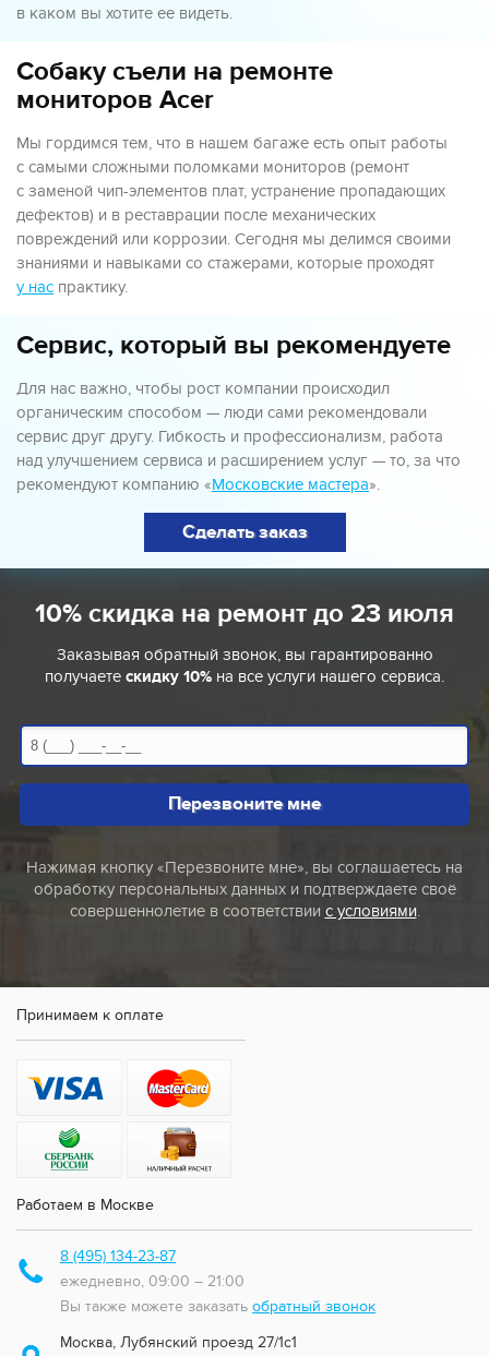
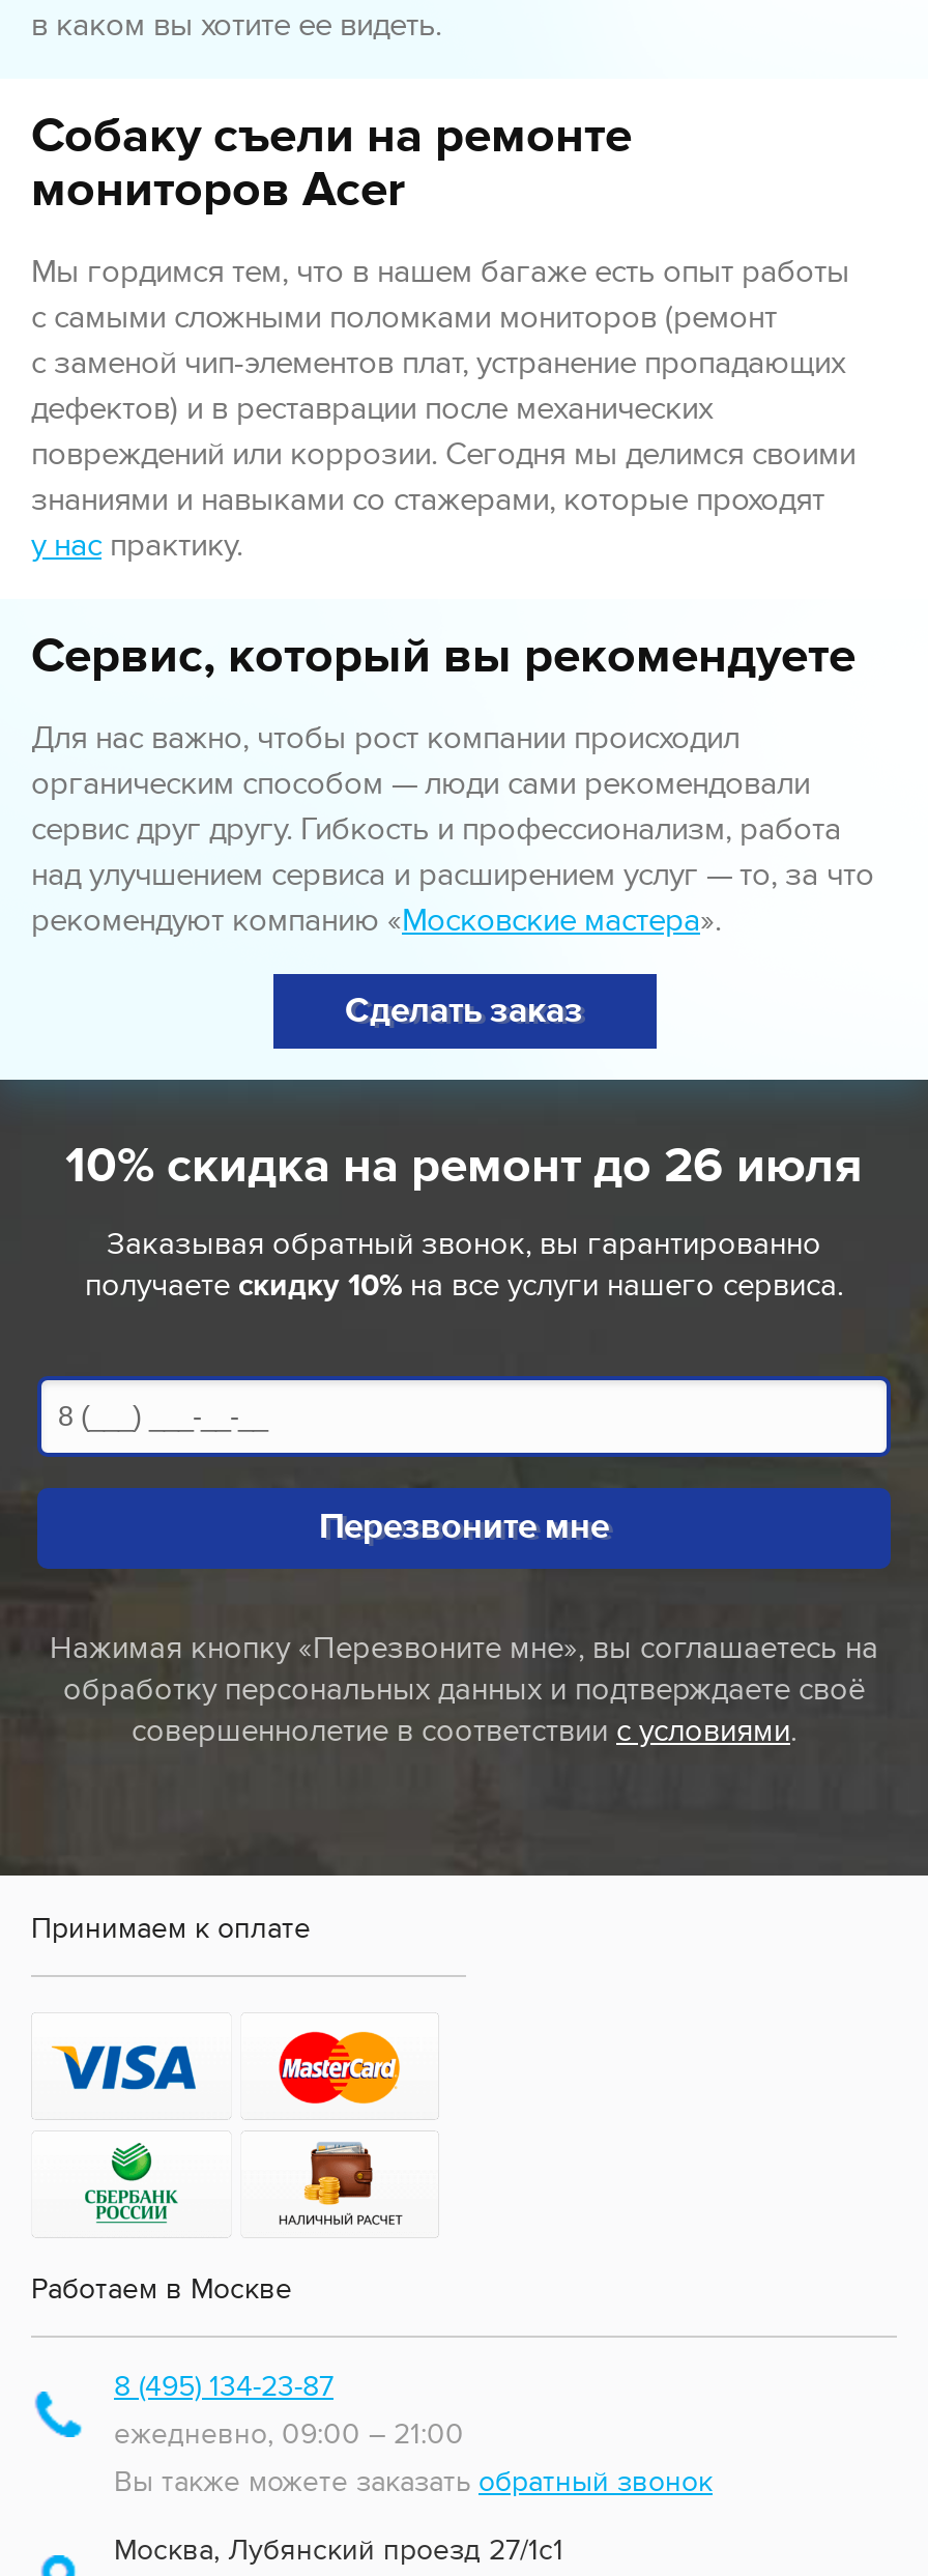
[35,598,454,629] 10% скидка на ремонт до 23 июля -> [65,1135,863,1196] 10% скидка на ремонт до 26 июля

